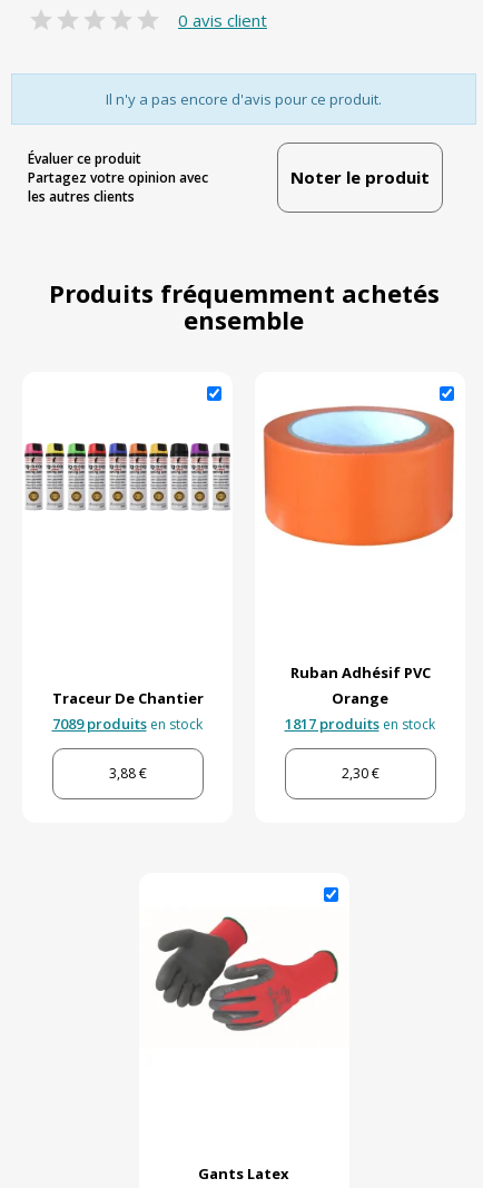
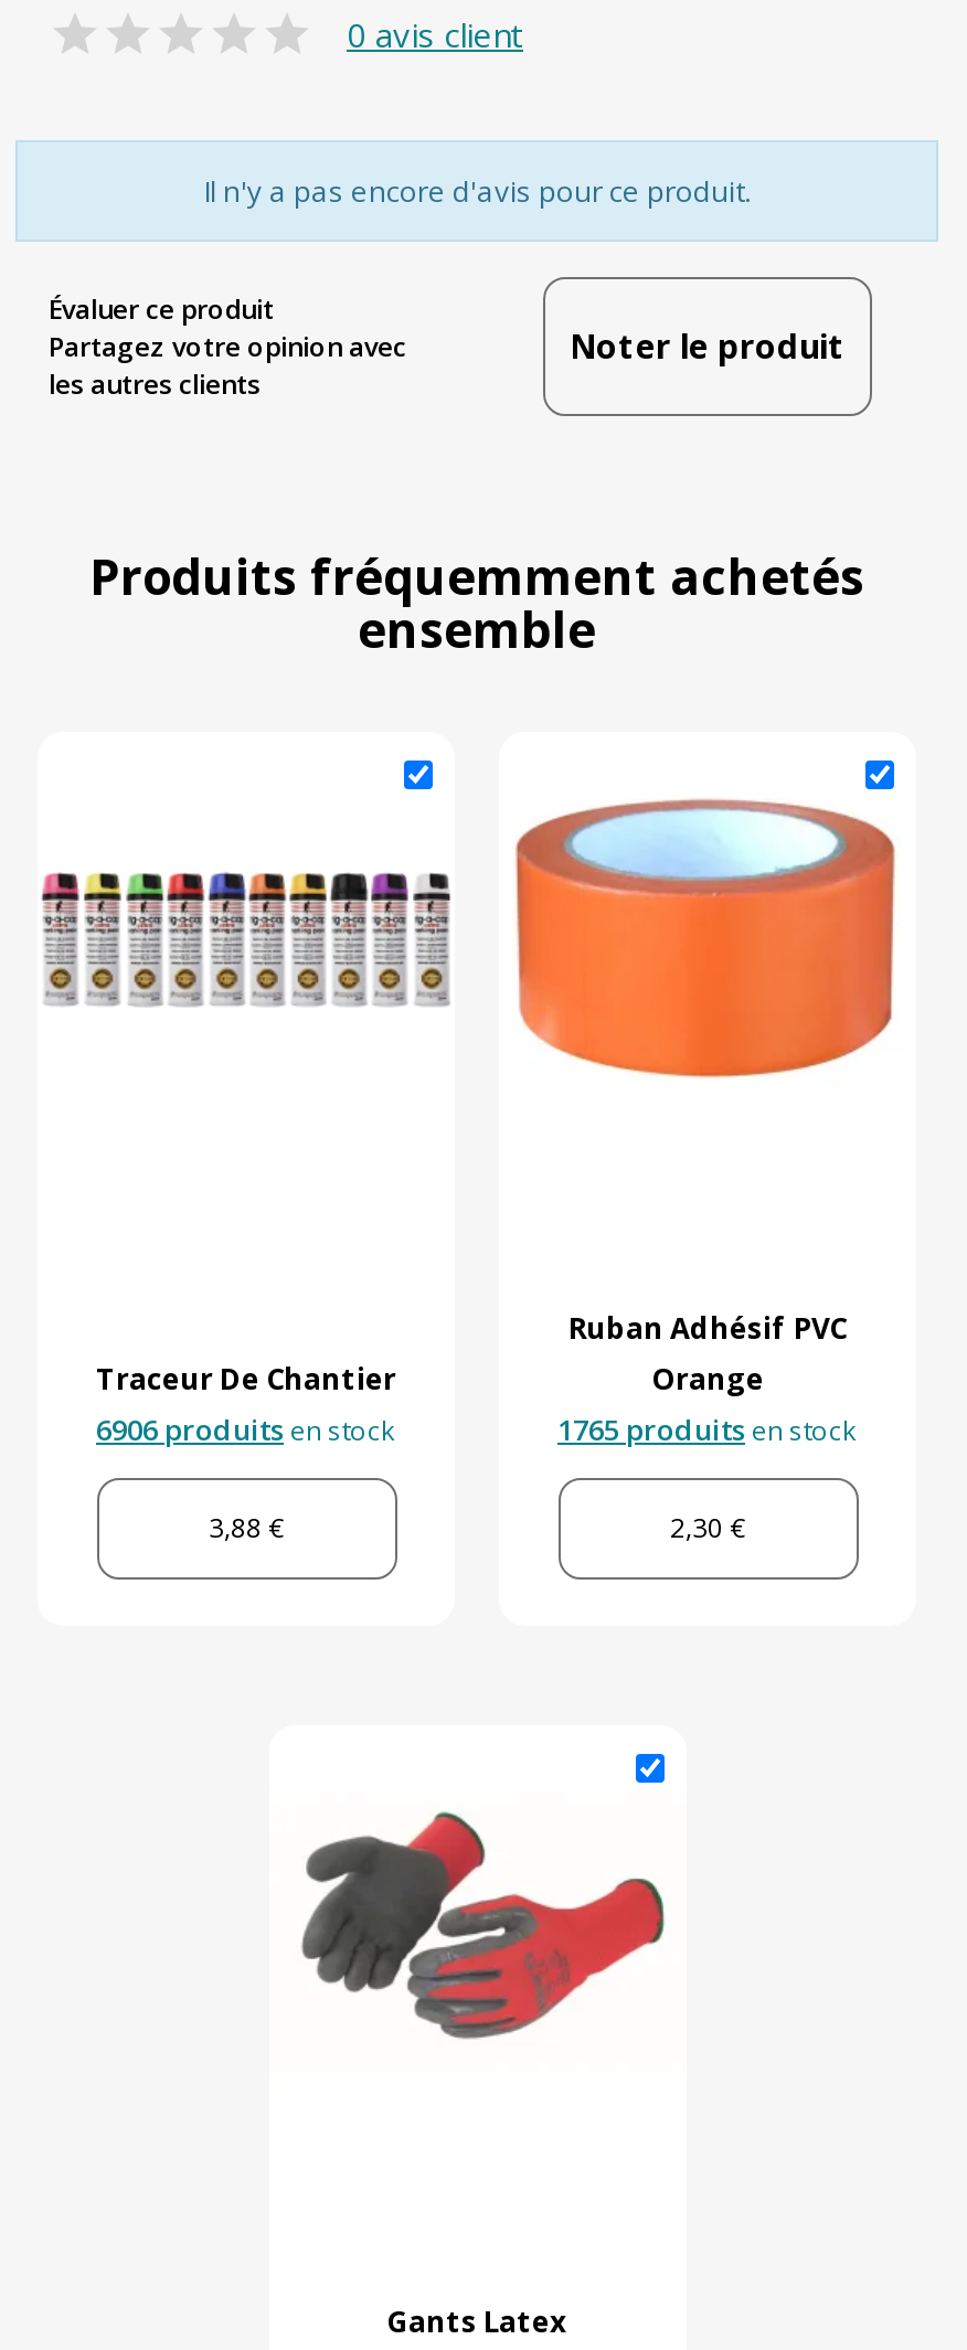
[52,714,202,734] 7089 produits en stock -> [96,1410,394,1450] 6906 produits en stock
[284,714,435,734] 1817 produits en stock -> [557,1410,856,1450] 1765 produits en stock

